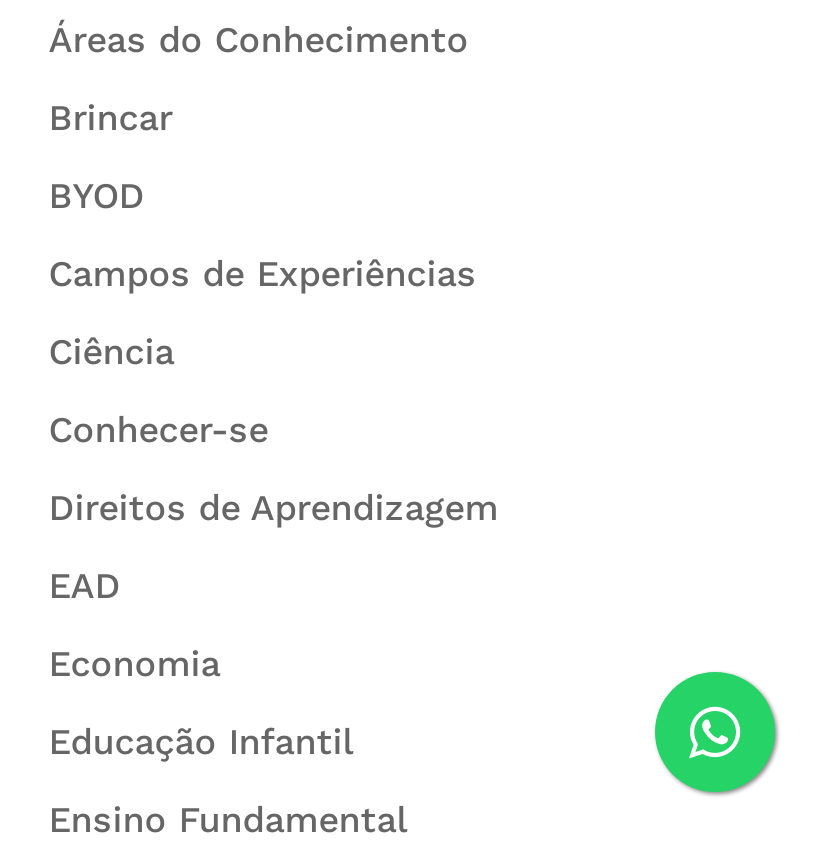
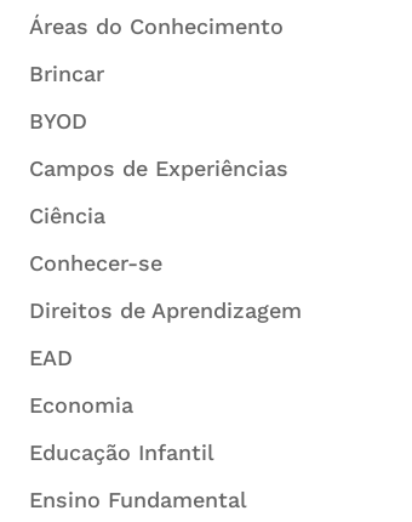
[653,670,779,796] [image] -> none

